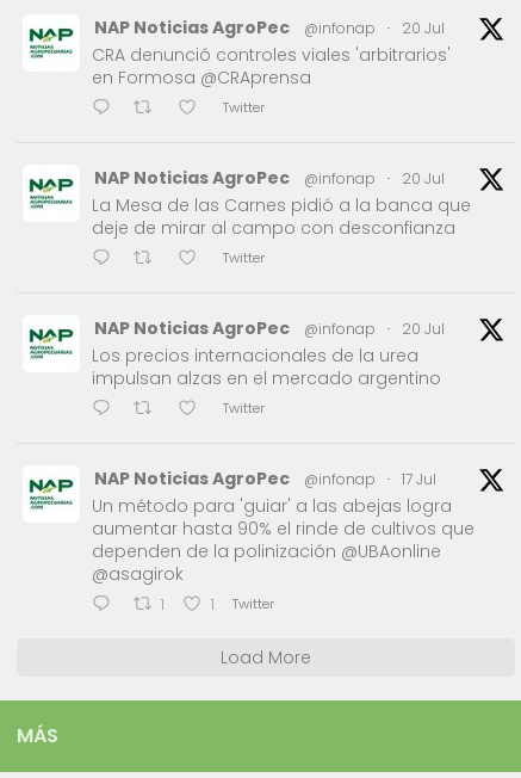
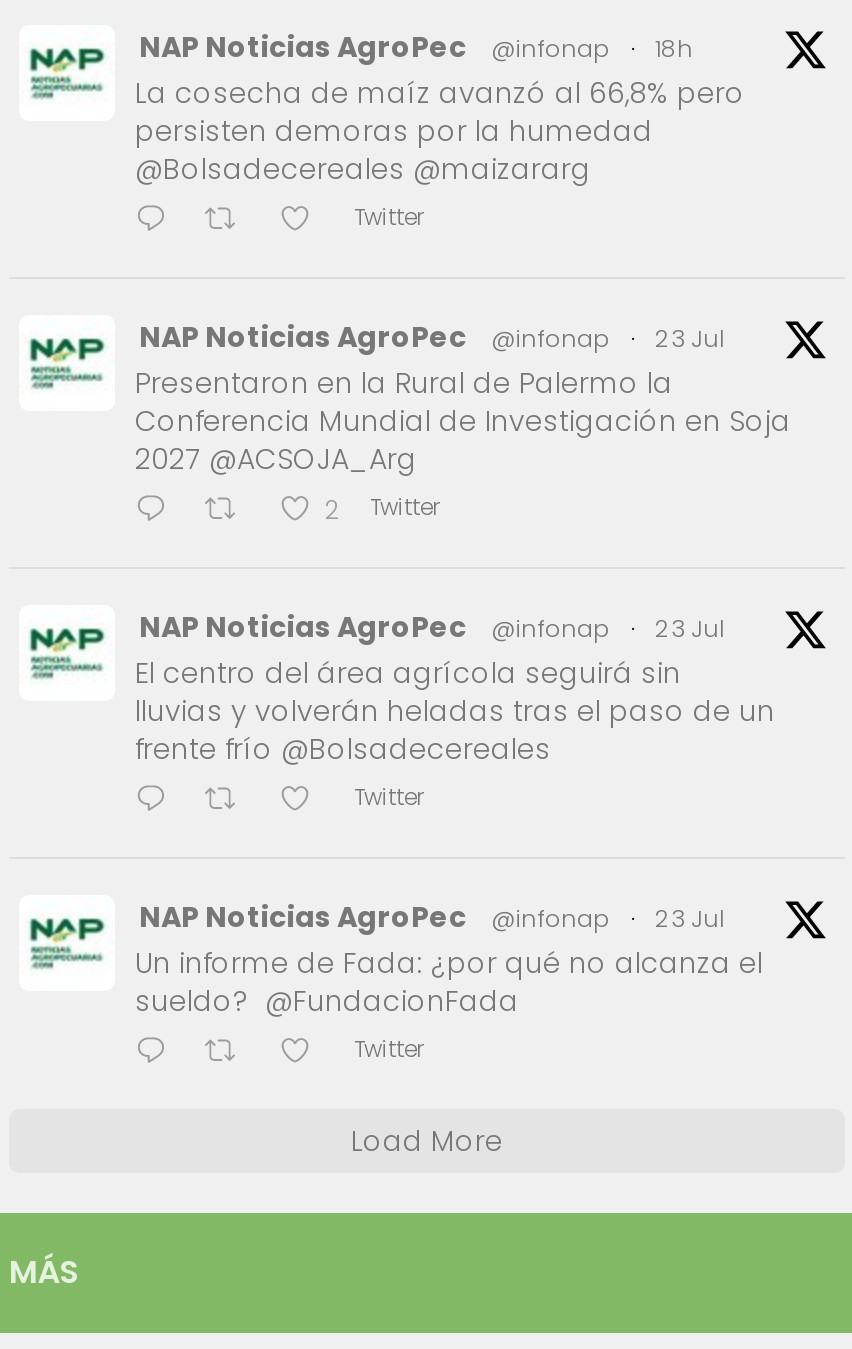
[92,18,451,90] 20 Jul | CRA denunció controles viales 'arbitrarios' | en Formosa @CRAprensa -> [135,31,745,189] 18h | La cosecha de maíz avanzó al 66,8% pero | persisten demoras por la humedad | @Bolsadecereales @maizararg
[92,168,471,240] 20 Jul | La Mesa de las Carnes pidió a la banca que | deje de mirar al campo con desconfianza -> [135,321,791,528] 23 Jul | Presentaron en la Rural de Palermo la | Conferencia Mundial de Investigación en Soja | 2027 @ACSOJA_Arg | 2
moved [24,248,376,363] -> [21,492,611,685]: [image] | Twitter | NAP Noticias AgroPec | @infonap
[92,319,445,390] 20 Jul | Los precios internacionales de la urea | impulsan alzas en el mercado argentino -> [135,611,775,769] 23 Jul | El centro del área agrícola seguirá sin | lluvias y volverán heladas tras el paso de un | frente frío @Bolsadecereales
moved [24,398,376,513] -> [21,782,611,975]: [image] | Twitter | NAP Noticias AgroPec | @infonap
[92,469,475,615] 17 Jul | Un método para 'guiar' a las abejas logra | aumentar hasta 90% el rinde de cultivos que | dependen de la polinización @UBAonline | @asagirok | 1 | 1 -> [135,901,763,1021] 23 Jul | Un informe de Fada: ¿por qué no alcanza el | sueldo? @FundacionFada

